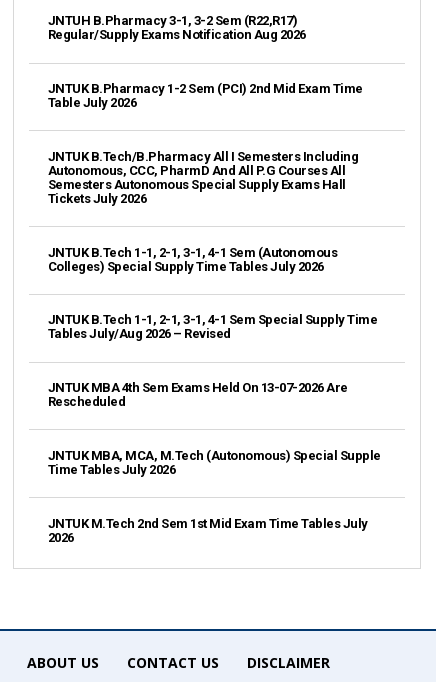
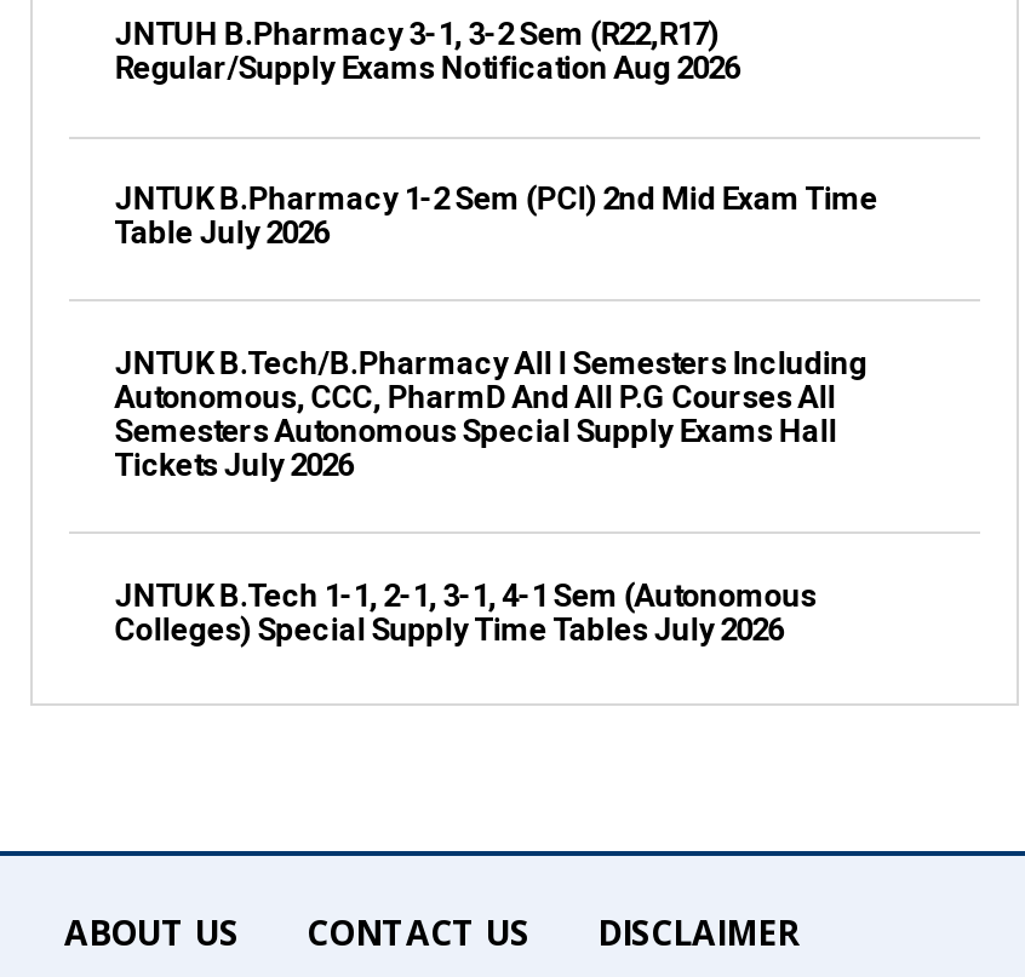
[48,312,377,341] JNTUK B.Tech 1-1, 2-1, 3-1, 4-1 Sem Special Supply Time | Tables July/Aug 2026 – Revised -> none
[48,380,348,409] JNTUK MBA 4th Sem Exams Held On 13-07-2026 Are | Rescheduled -> none
[48,448,381,477] JNTUK MBA, MCA, M.Tech (Autonomous) Special Supple | Time Tables July 2026 -> none
[48,515,368,544] JNTUK M.Tech 2nd Sem 1st Mid Exam Time Tables July | 2026 -> none

